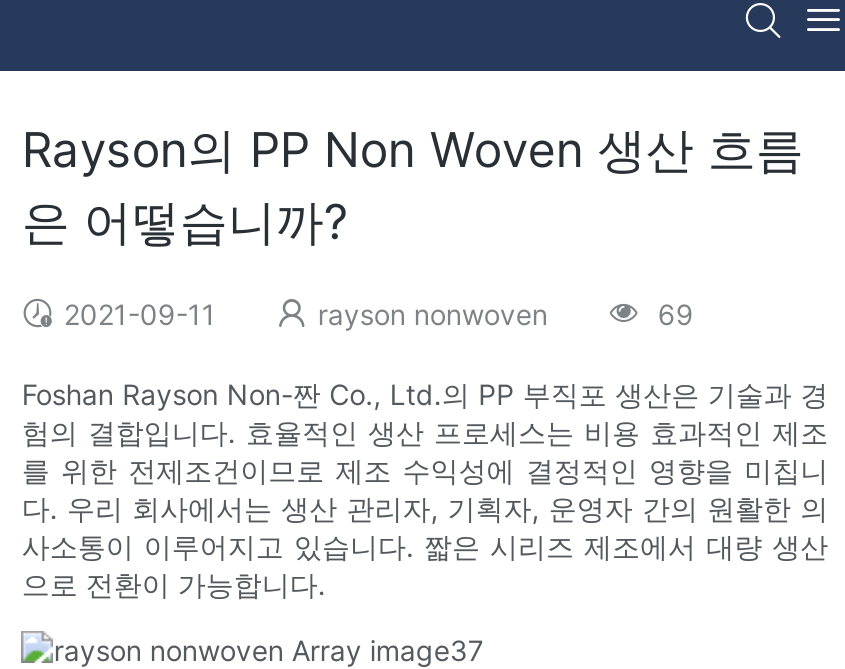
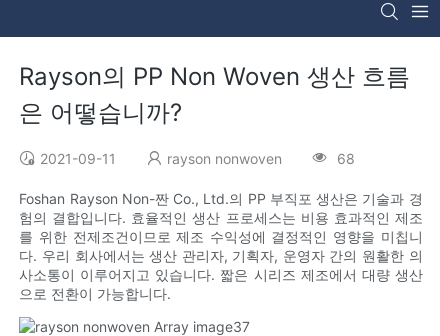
[658,298,694,332] 69 -> [337,150,355,167] 68

